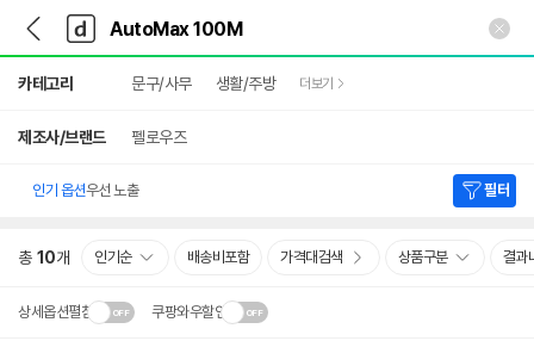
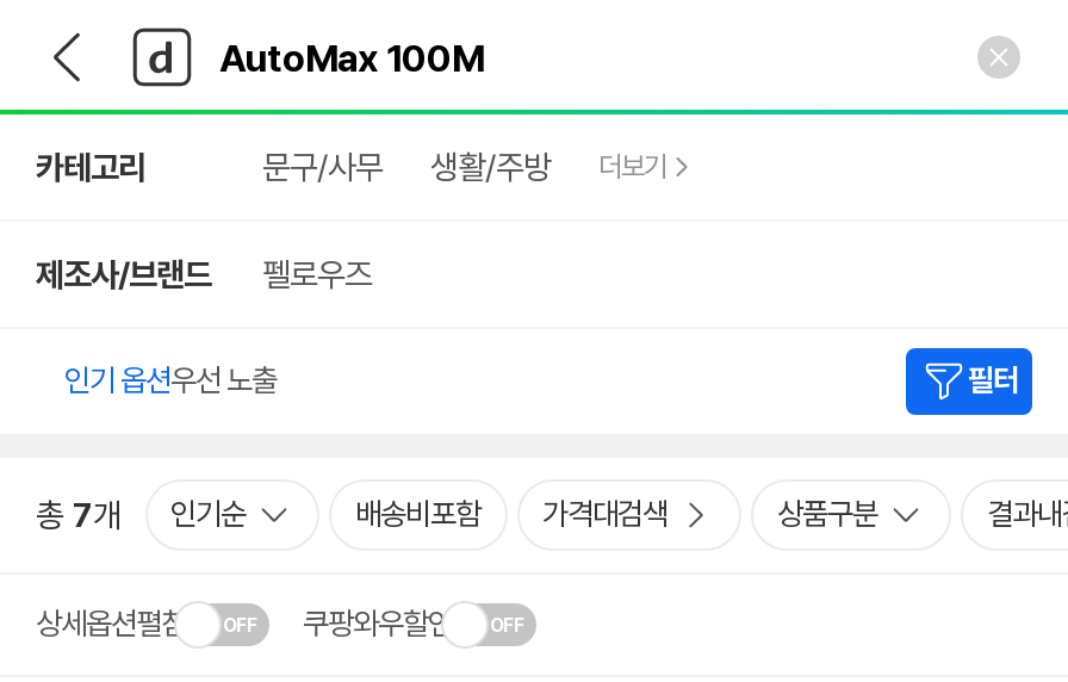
[18,248,132,267] 총 10개 인기순 -> [36,496,246,534] 총 7개 인기순

